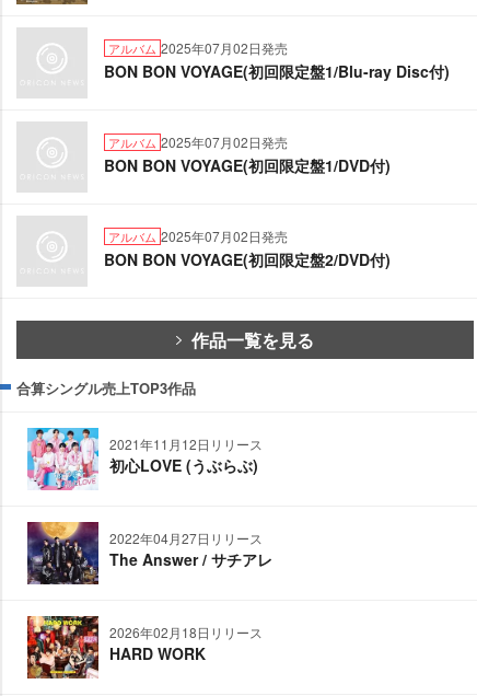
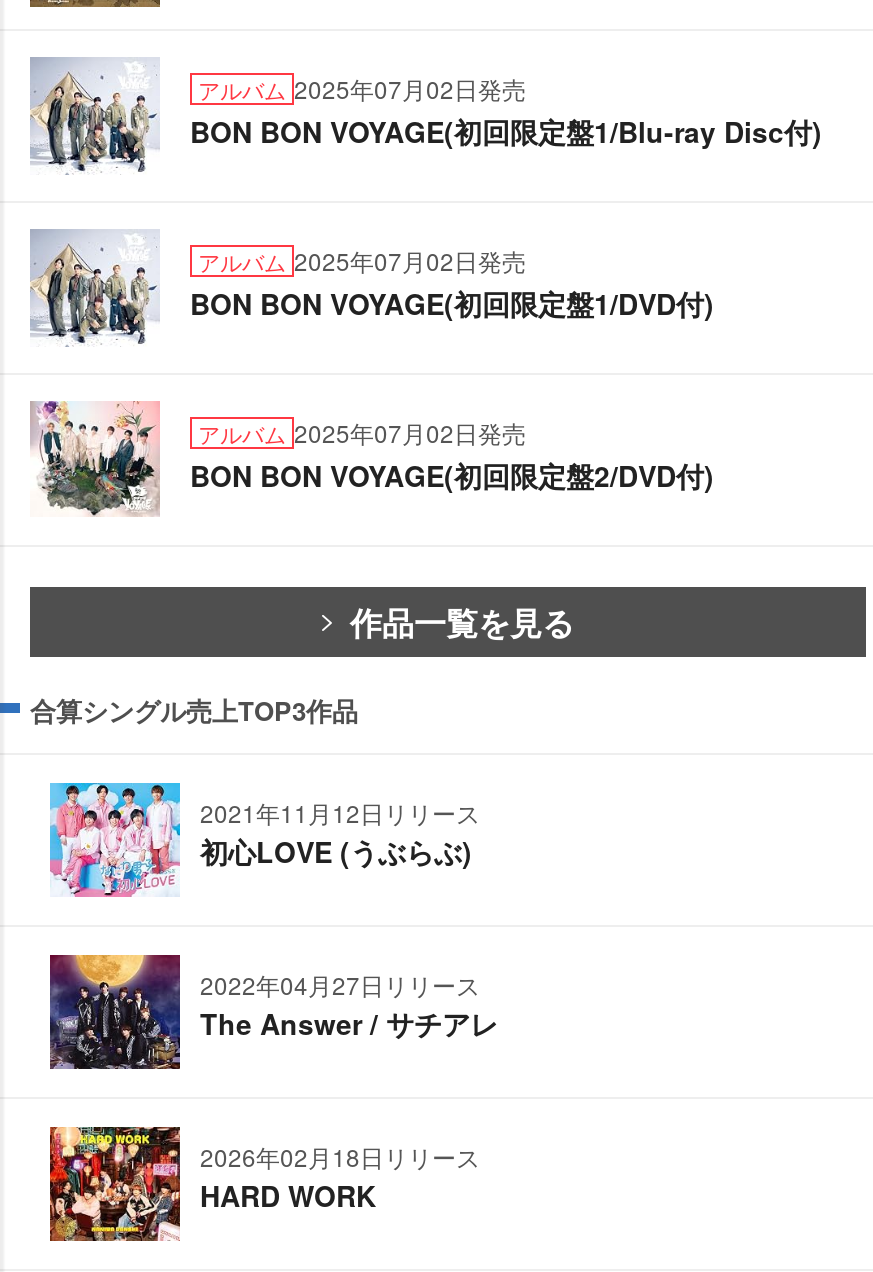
none -> [30,58,156,176] [image]
none -> [30,230,156,348] [image]
none -> [30,398,160,520] [image]

